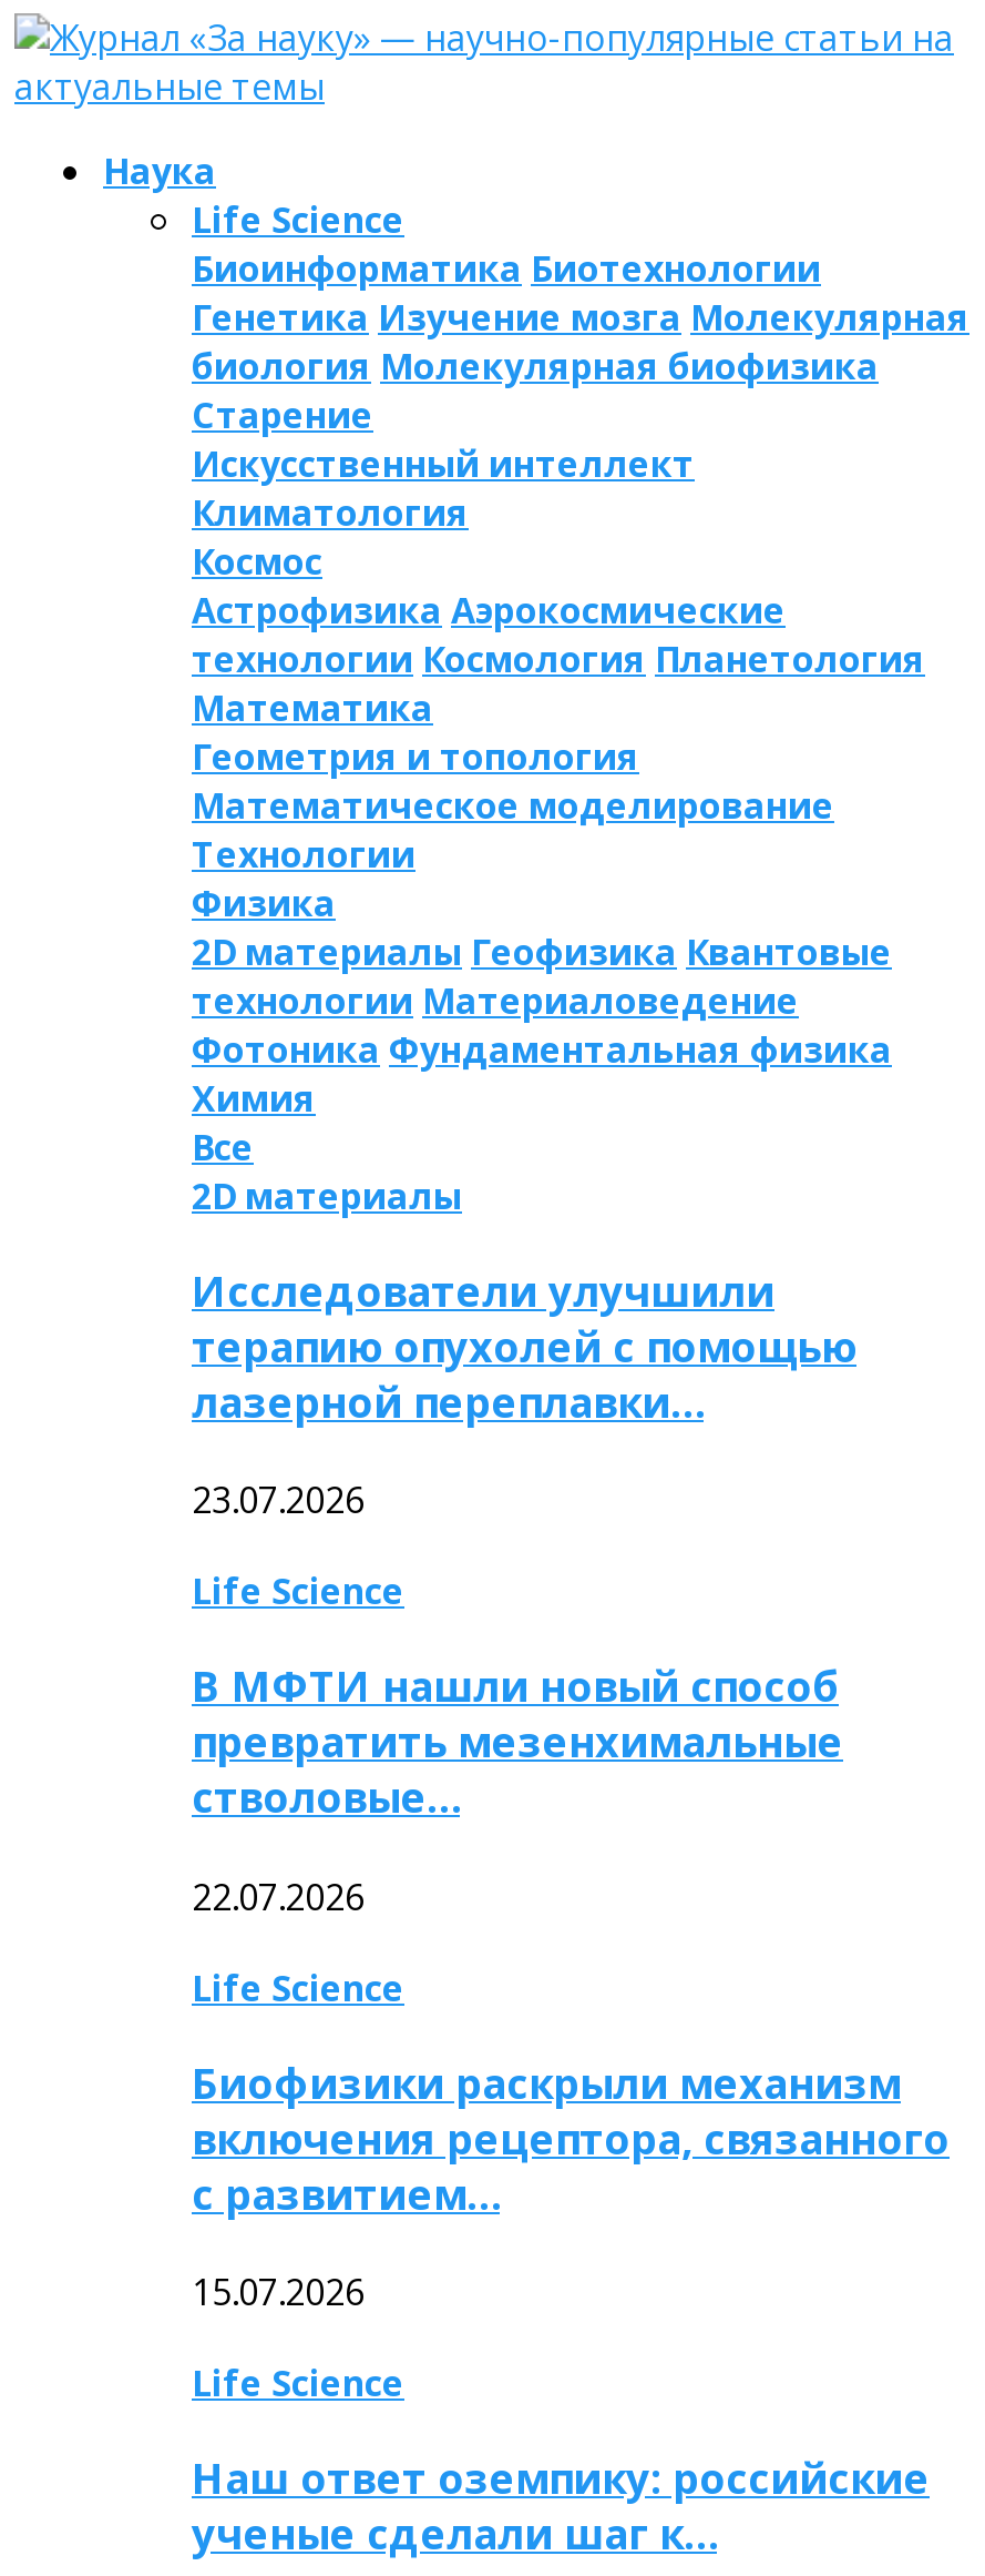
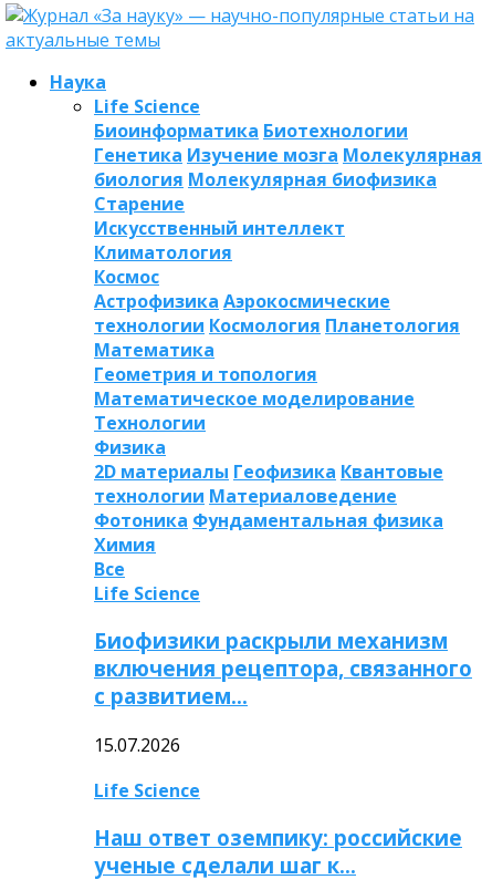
[192,1172,856,1921] 2D материалы | Исследователи улучшили | терапию опухолей с помощью | лазерной переплавки… | 23.07.2026 | Life Science | В МФТИ нашли новый способ | превратить мезенхимальные | стволовые… | 22.07.2026 -> none

